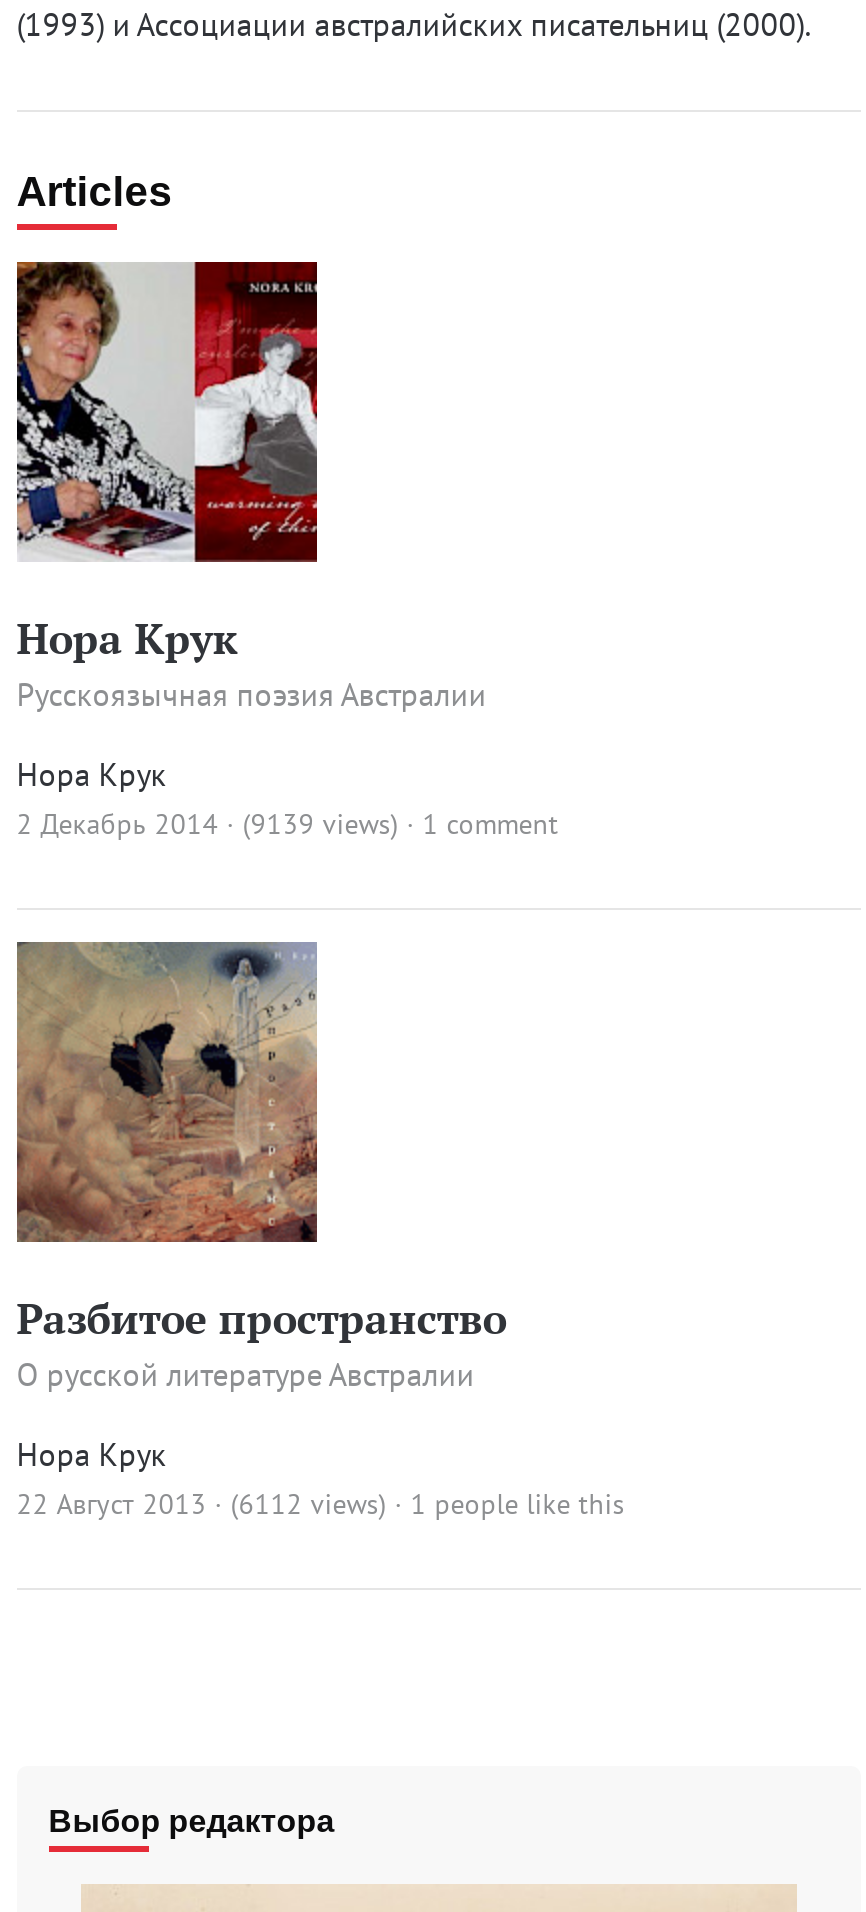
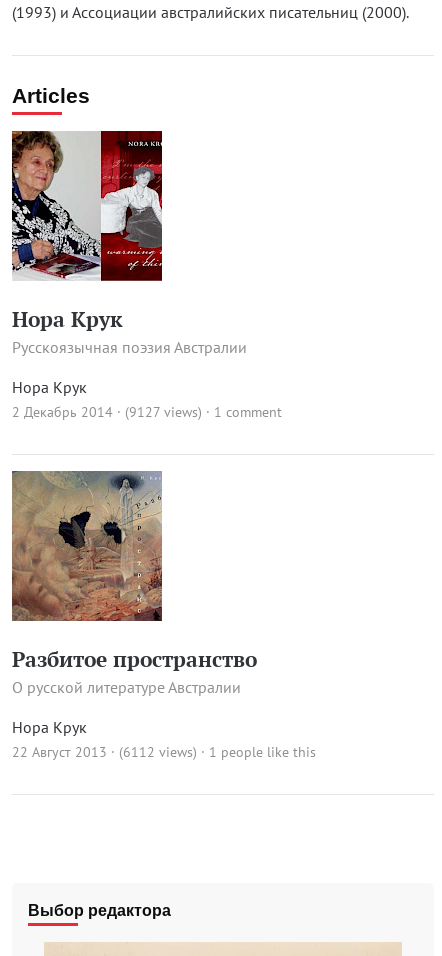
[17,806,559,842] 2 Декабрь 2014 · (9139 views) · 1 comment -> [12,403,282,421] 2 Декабрь 2014 · (9127 views) · 1 comment

